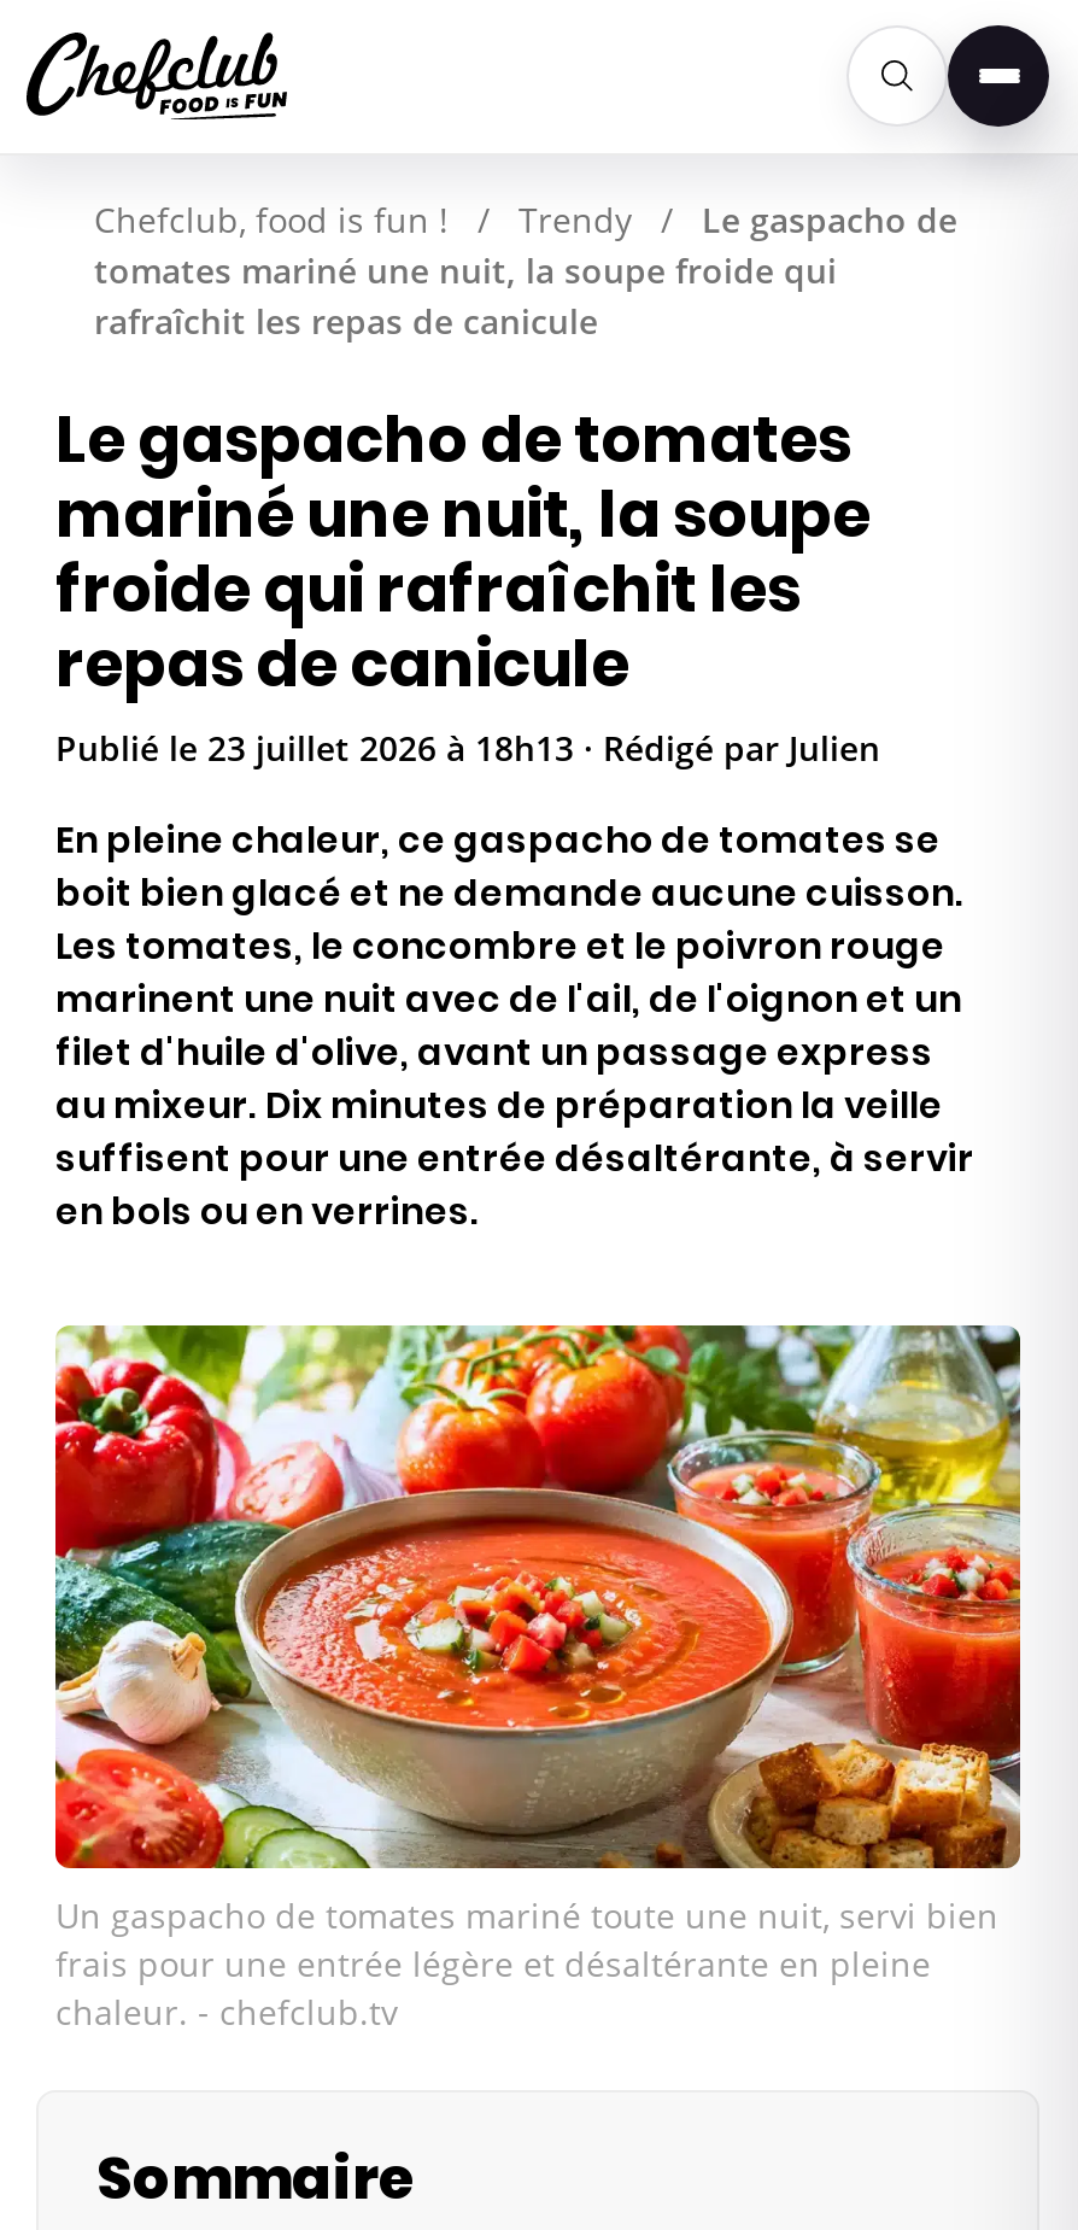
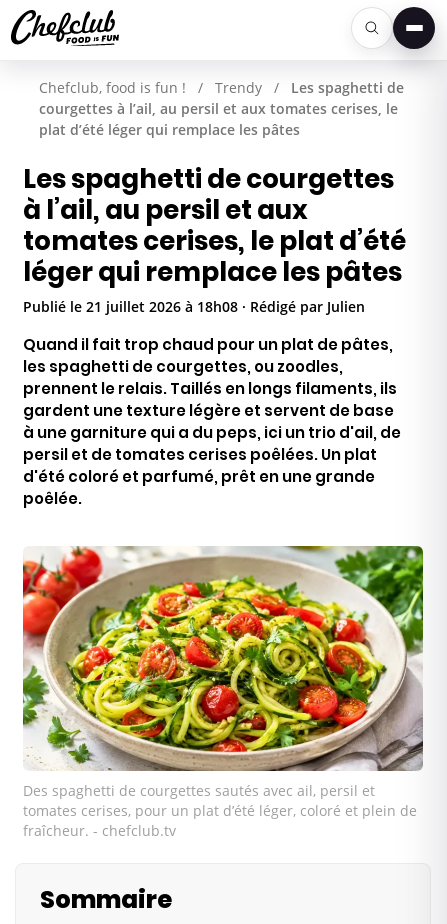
[94,197,957,344] Le gaspacho de | tomates mariné une nuit, la soupe froide qui | rafraîchit les repas de canicule -> [39,78,404,139] Les spaghetti de | courgettes à l’ail, au persil et aux tomates cerises, le | plat d’été léger qui remplace les pâtes
[55,397,880,771] Le gaspacho de tomates | mariné une nuit, la soupe | froide qui rafraîchit les | repas de canicule | Publié le 23 juillet 2026 à 18h13 · Rédigé par Julien -> [23,161,406,316] Les spaghetti de courgettes | à l’ail, au persil et aux | tomates cerises, le plat d’été | léger qui remplace les pâtes | Publié le 21 juillet 2026 à 18h08 · Rédigé par Julien
[55,814,974,1236] En pleine chaleur, ce gaspacho de tomates se | boit bien glacé et ne demande aucune cuisson. | Les tomates, le concombre et le poivron rouge | marinent une nuit avec de l'ail, de l'oignon et un | filet d'huile d'olive, avant un passage express | au mixeur. Dix minutes de préparation la veille | suffisent pour une entrée désaltérante, à servir | en bols ou en verrines. -> [23,334,401,509] Quand il fait trop chaud pour un plat de pâtes, | les spaghetti de courgettes, ou zoodles, | prennent le relais. Taillés en longs filaments, ils | gardent une texture légère et servent de base | à une garniture qui a du peps, ici un trio d'ail, de | persil et de tomates cerises poêlées. Un plat | d'été coloré et parfumé, prêt en une grande | poêlée.
[53,1323,1023,2035] [image] | Un gaspacho de tomates mariné toute une nuit, servi bien | frais pour une entrée légère et désaltérante en pleine | chaleur. - chefclub.tv -> [22,545,424,840] [image] | Des spaghetti de courgettes sautés avec ail, persil et | tomates cerises, pour un plat d’été léger, coloré et plein de | fraîcheur. - chefclub.tv

